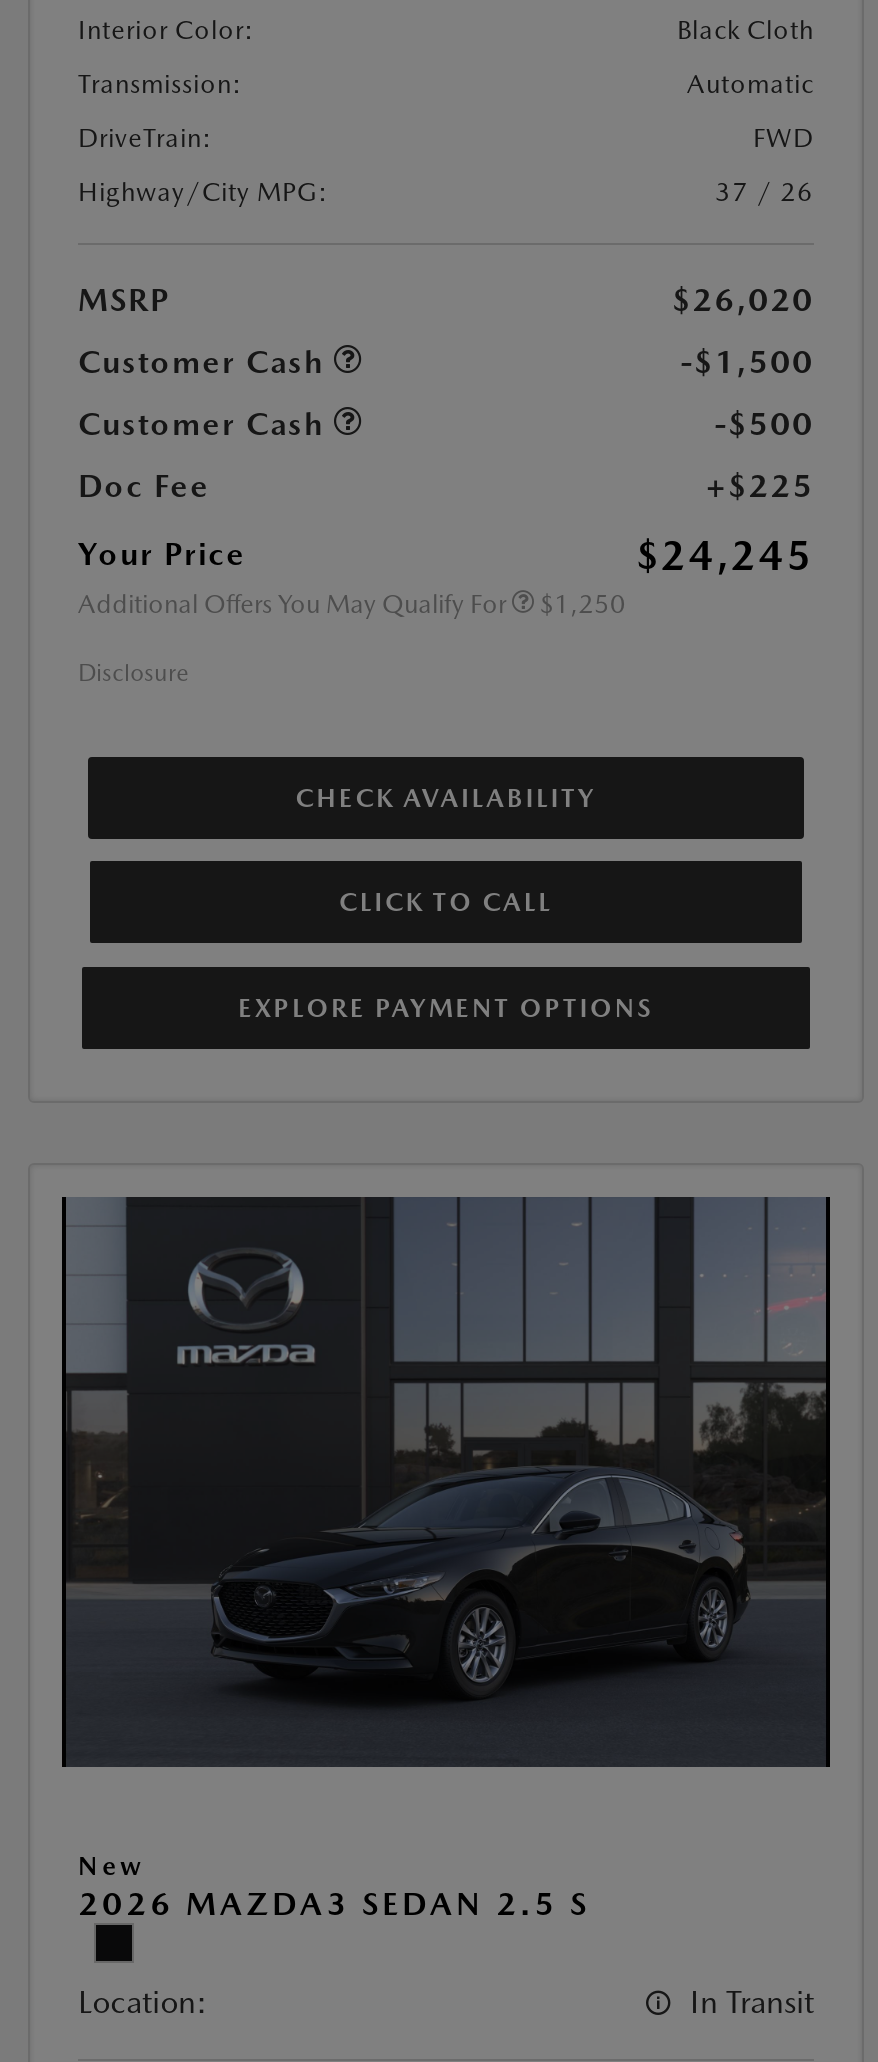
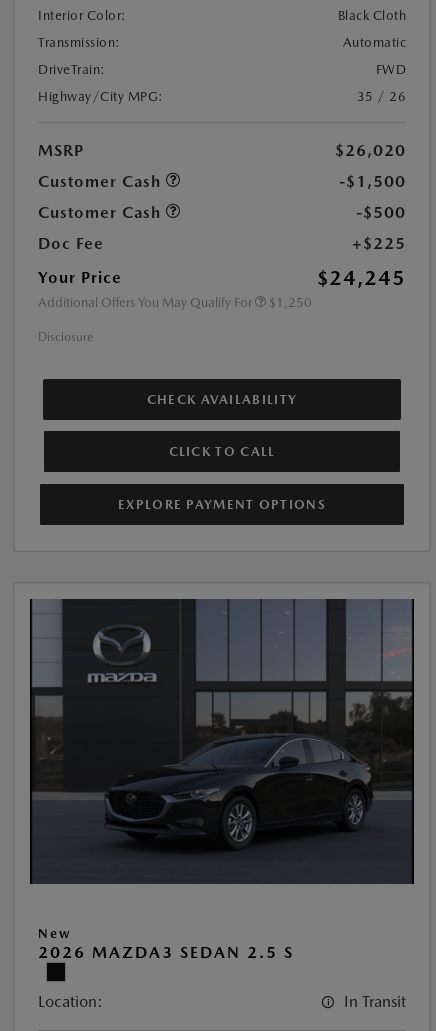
[715,177,814,207] 37 / 26 -> [356,89,406,104] 35 / 26

